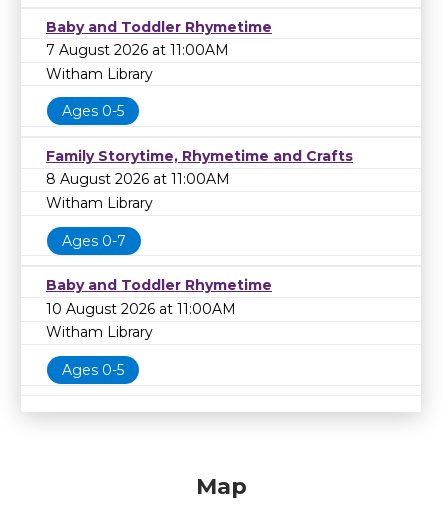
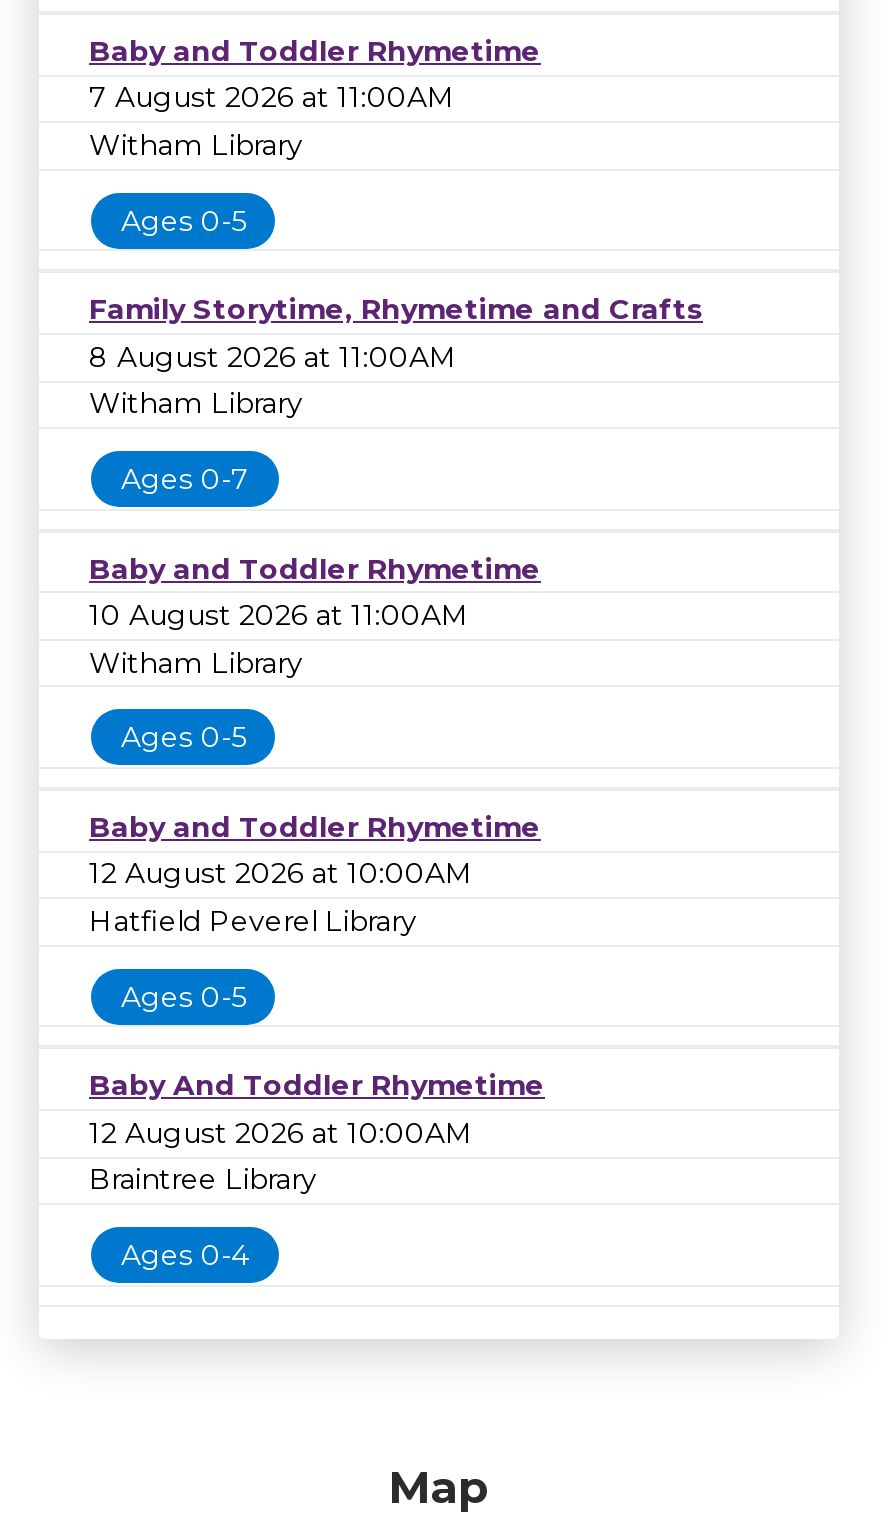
none -> [89,808,545,1273] Baby and Toddler Rhymetime | 12 August 2026 at 10:00AM | Hatfield Peverel Library | Ages 0-5 | Baby And Toddler Rhymetime | 12 August 2026 at 10:00AM | Braintree Library | Ages 0-4

